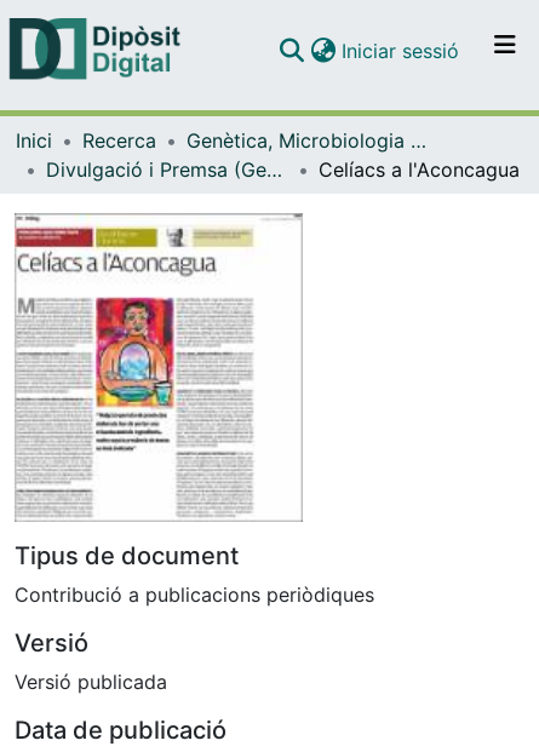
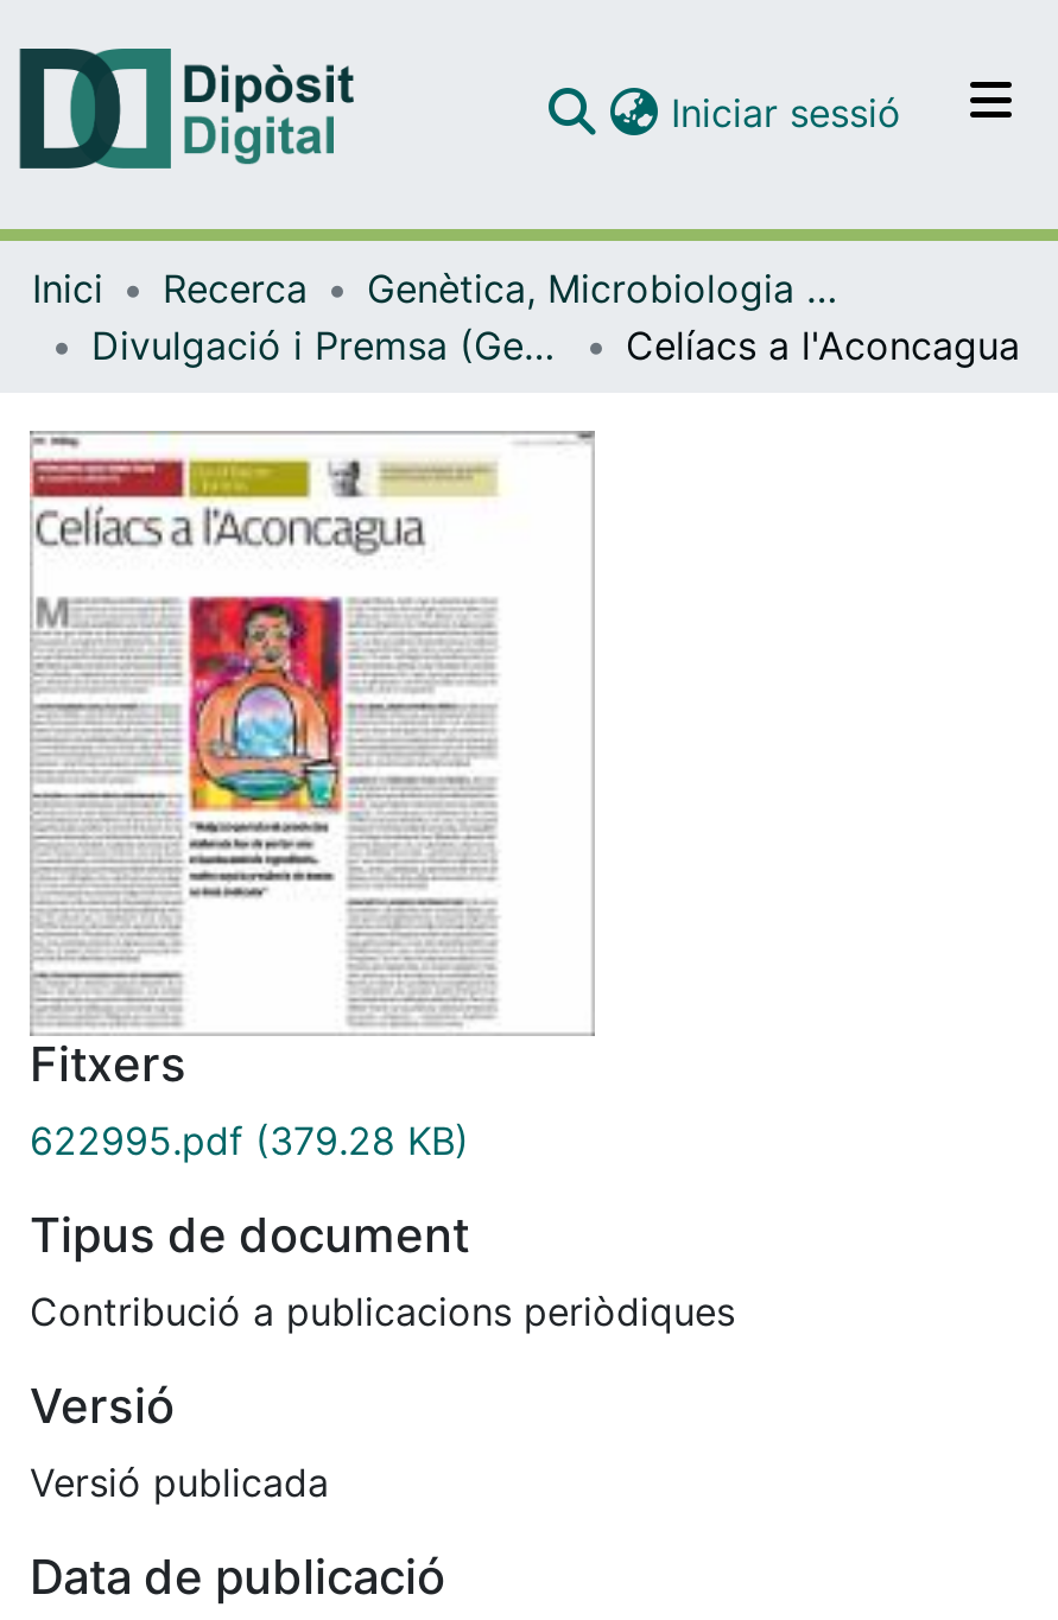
none -> [30,1036,469,1164] Fitxers | 622995.pdf (379.28 KB)

